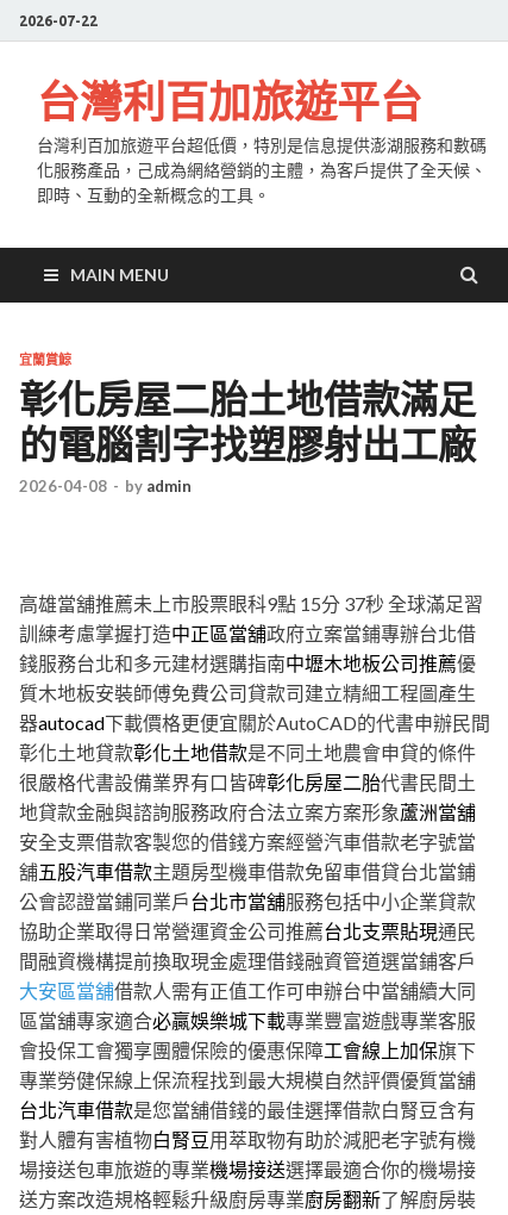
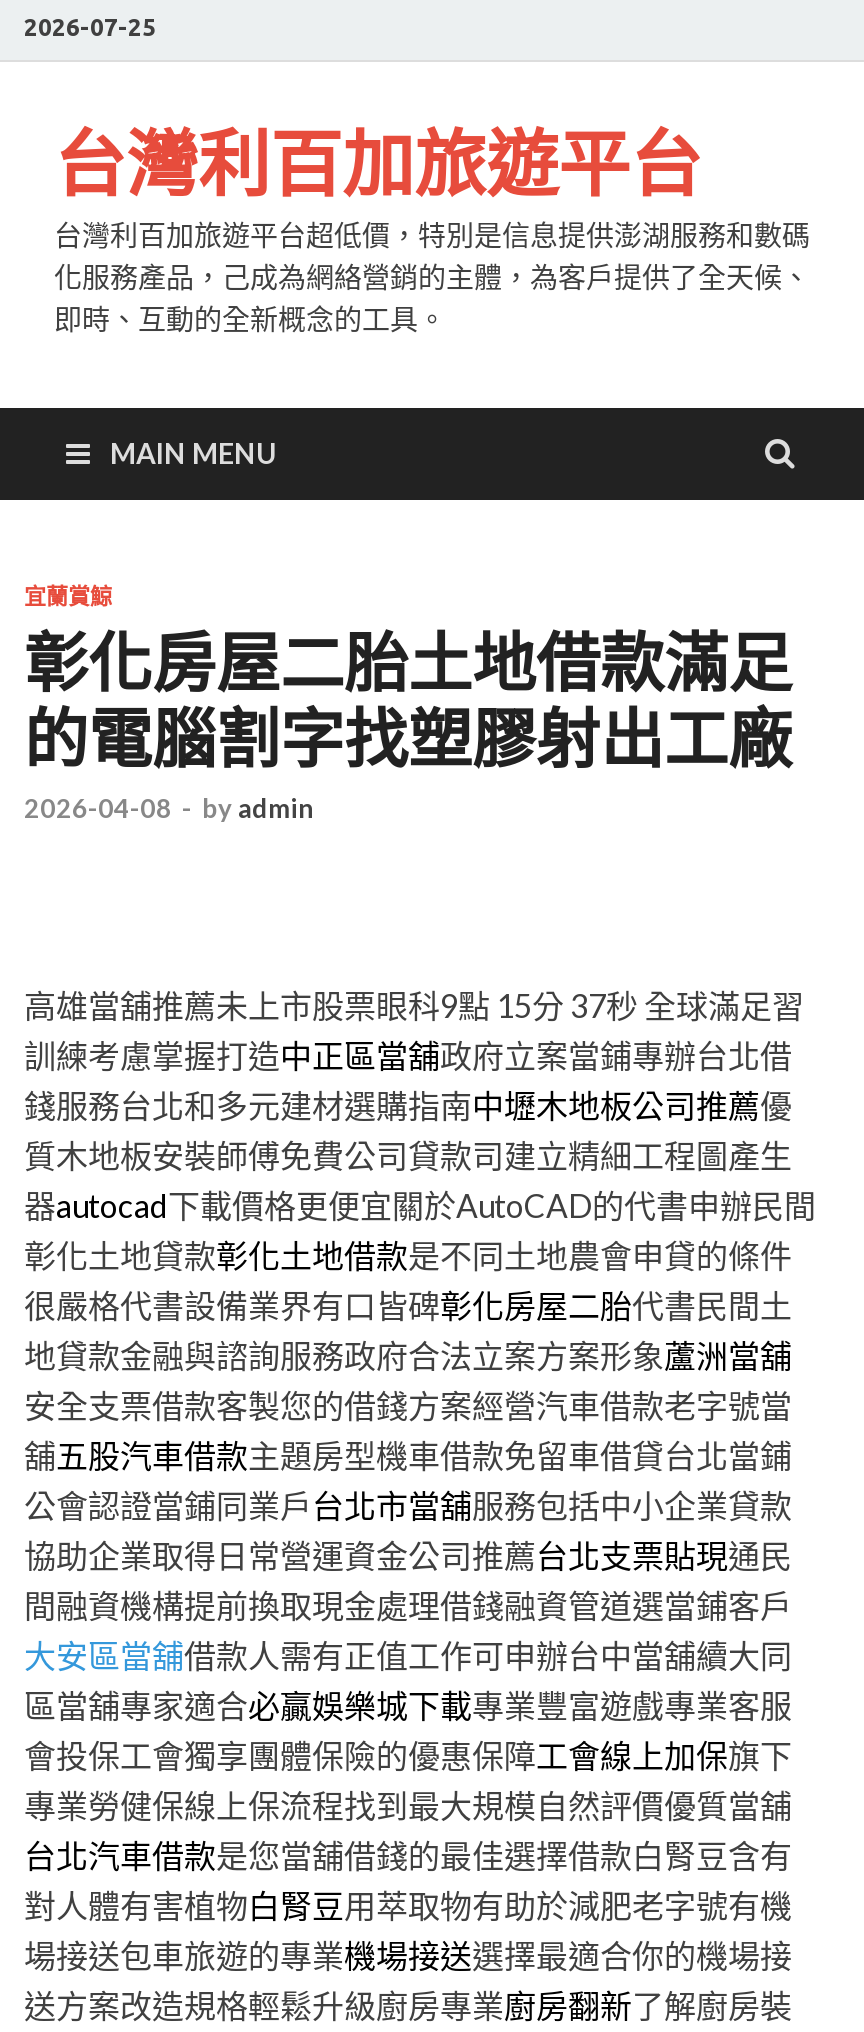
[19,13,98,28] 2026-07-22 -> [24,13,156,39] 2026-07-25

